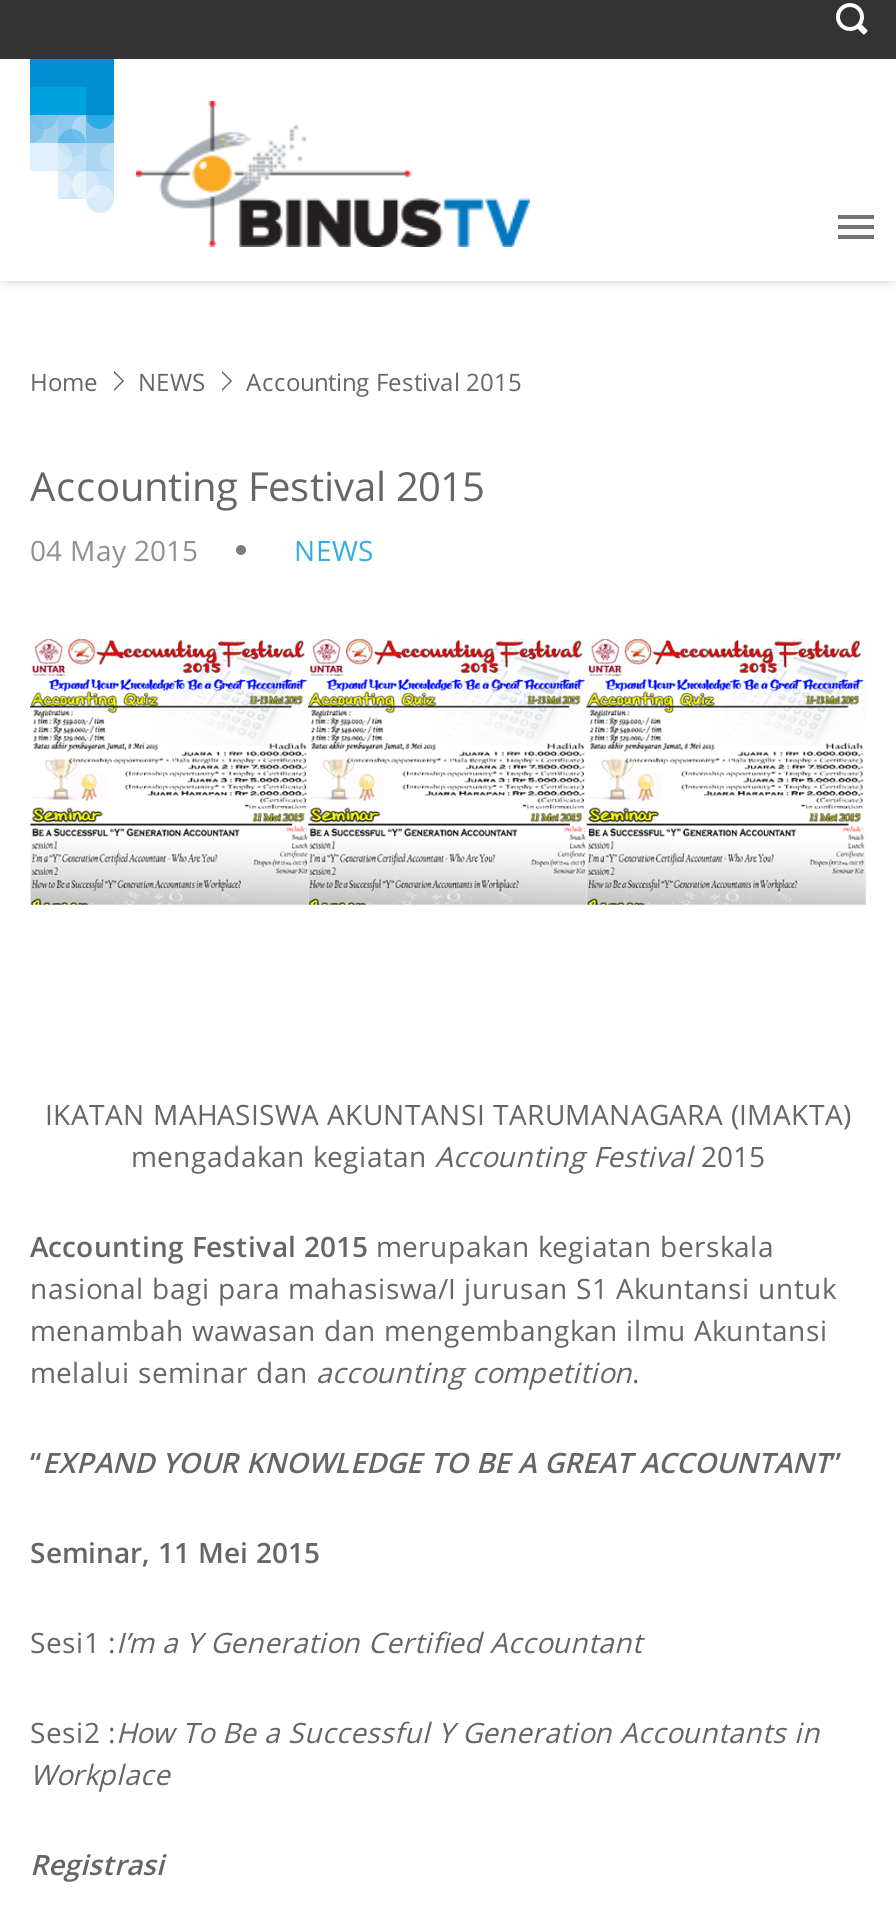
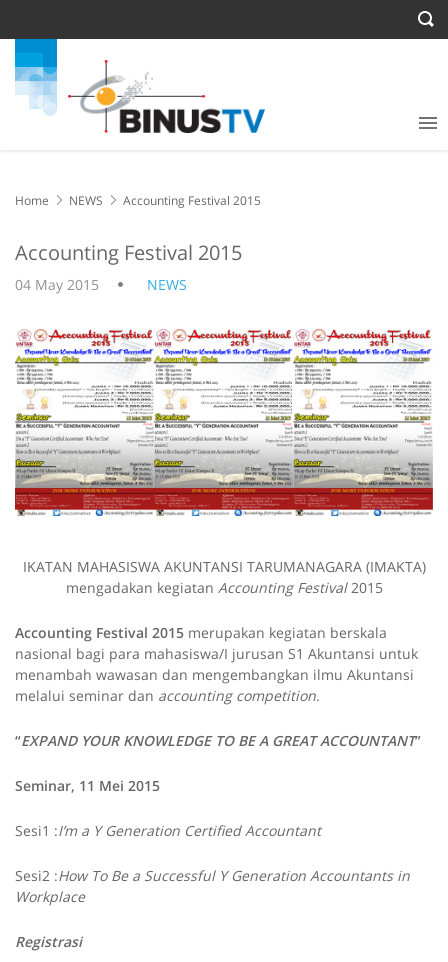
none -> [14,461,434,517] [image]

